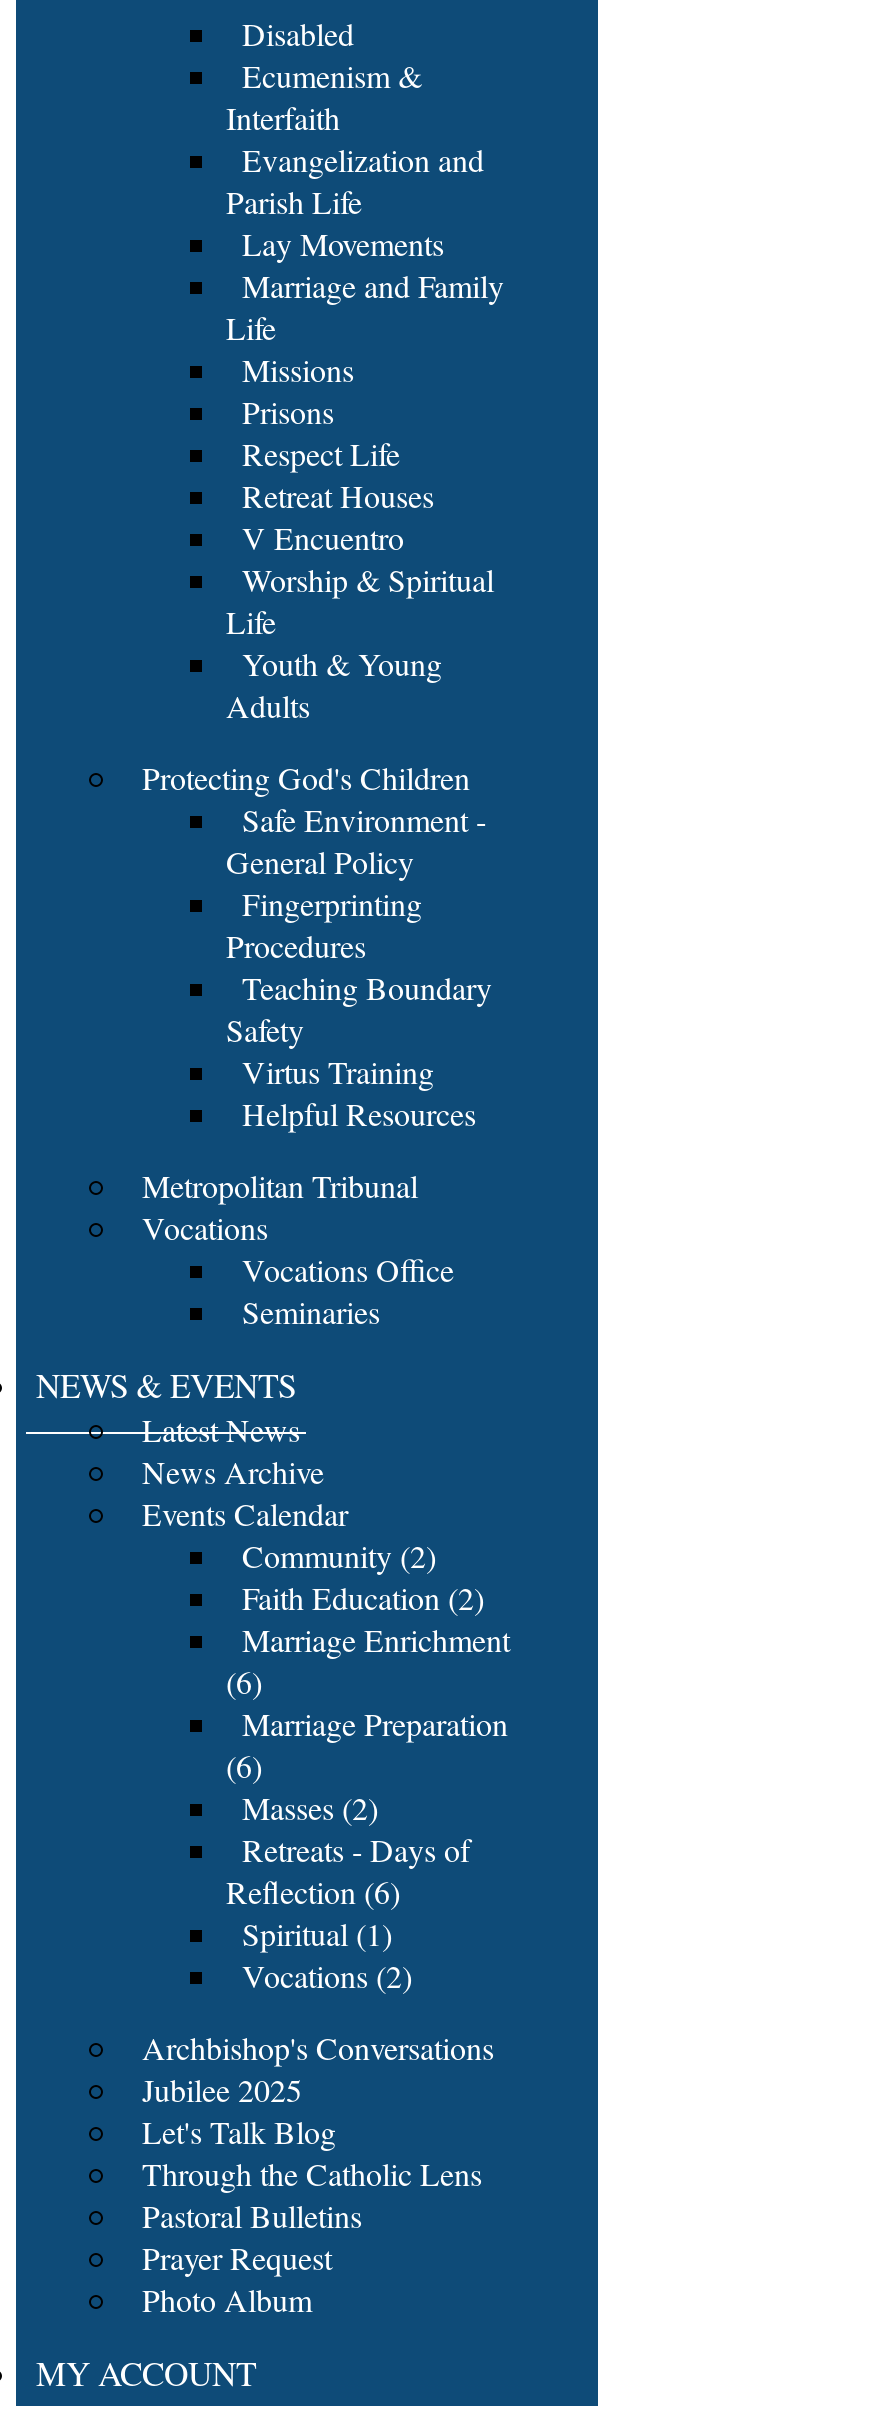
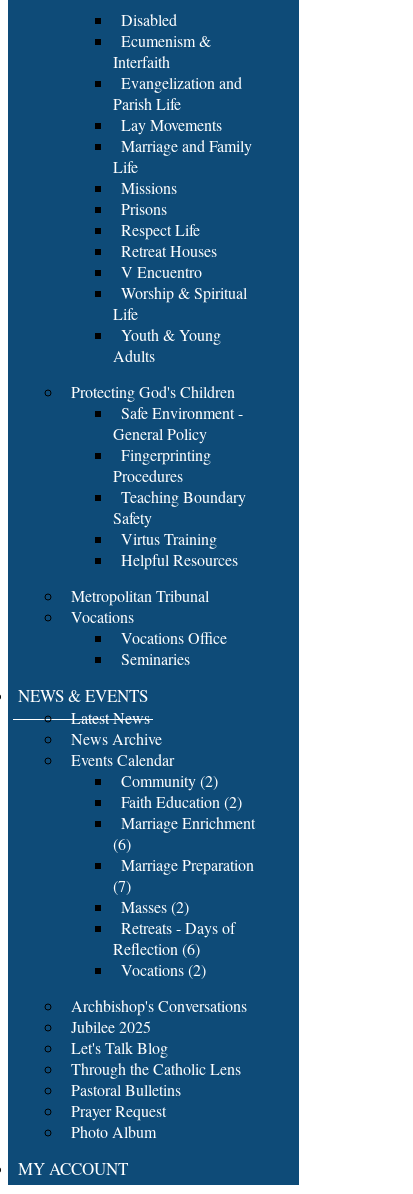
[226,1744,262,1786] (6) -> [113,875,131,896] (7)
[242,1912,392,1954] Spiritual (1) -> none

